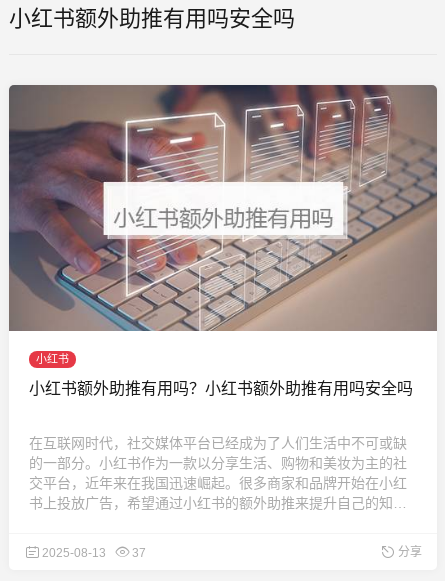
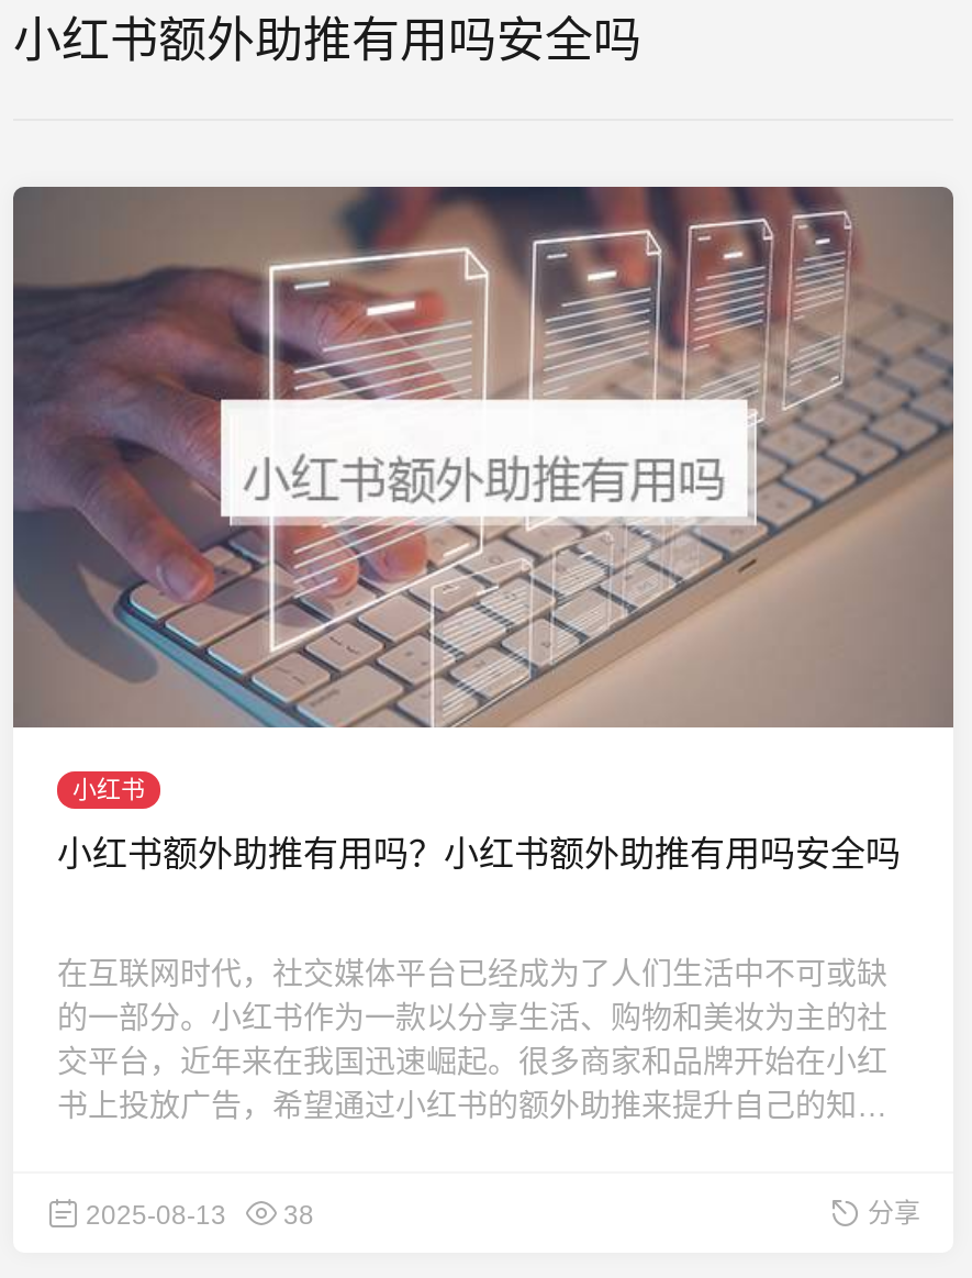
[42,546,146,560] 2025-08-13 37 -> [86,1200,314,1231] 2025-08-13 38

